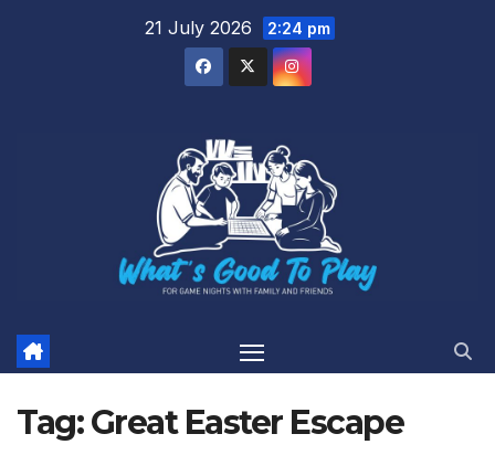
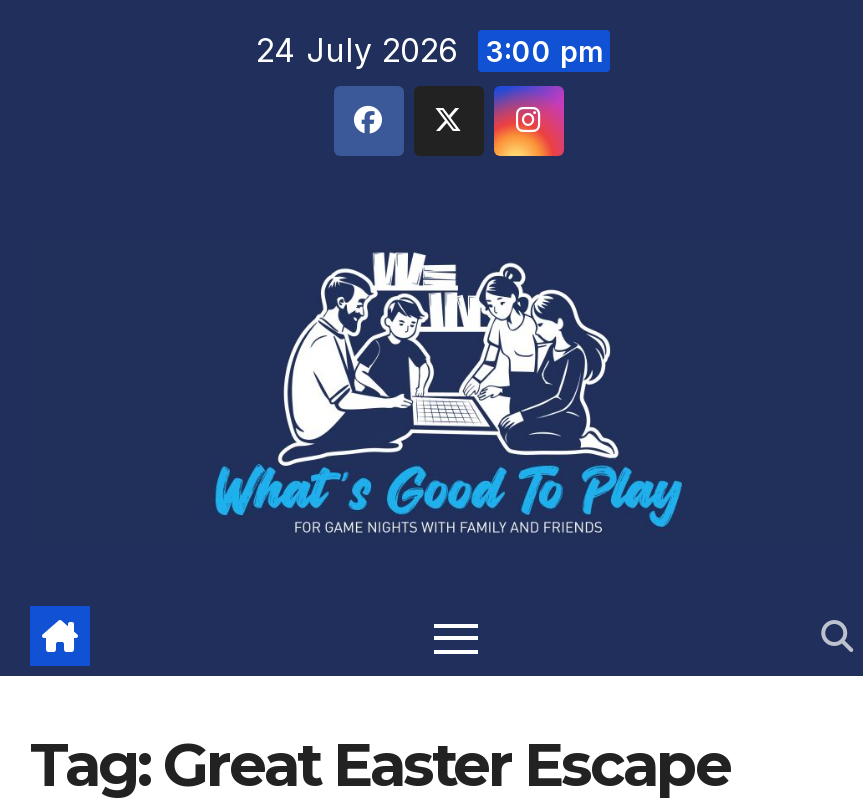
[144,17,330,39] 21 July 2026 2:24 pm -> [256,30,602,70] 24 July 2026 3:00 pm

